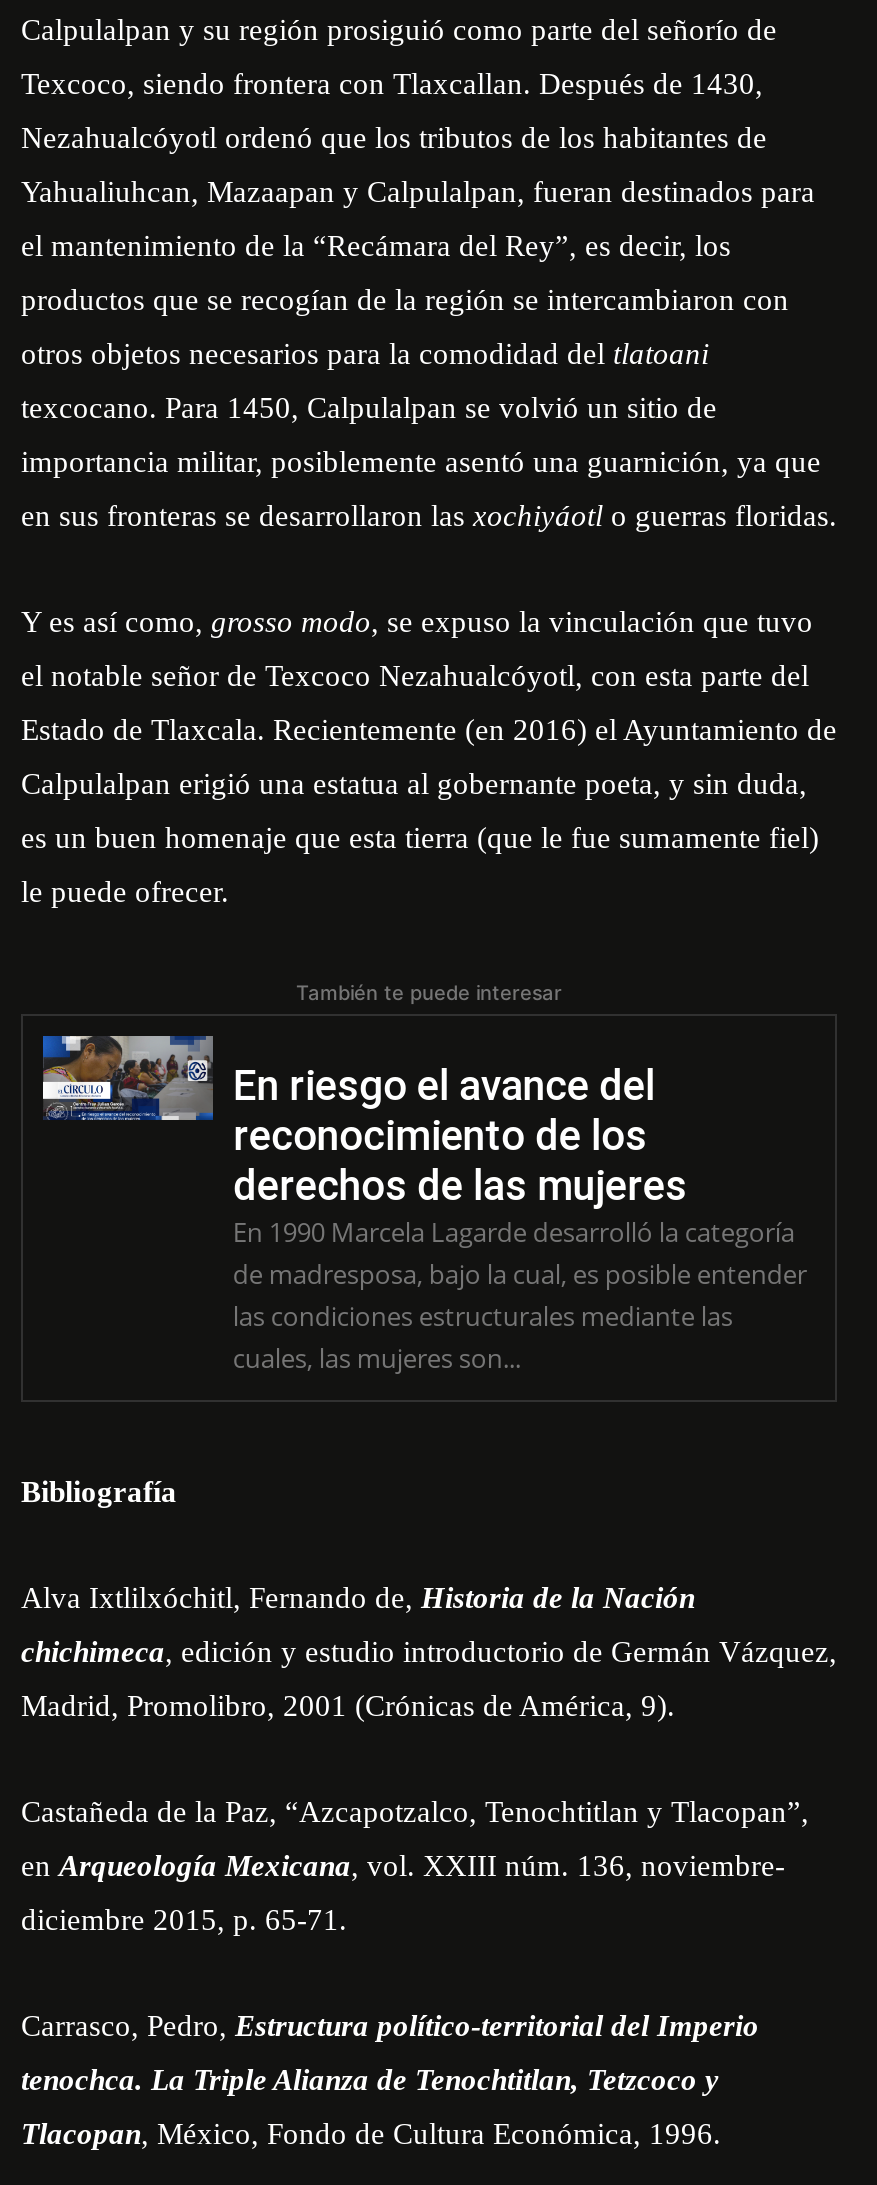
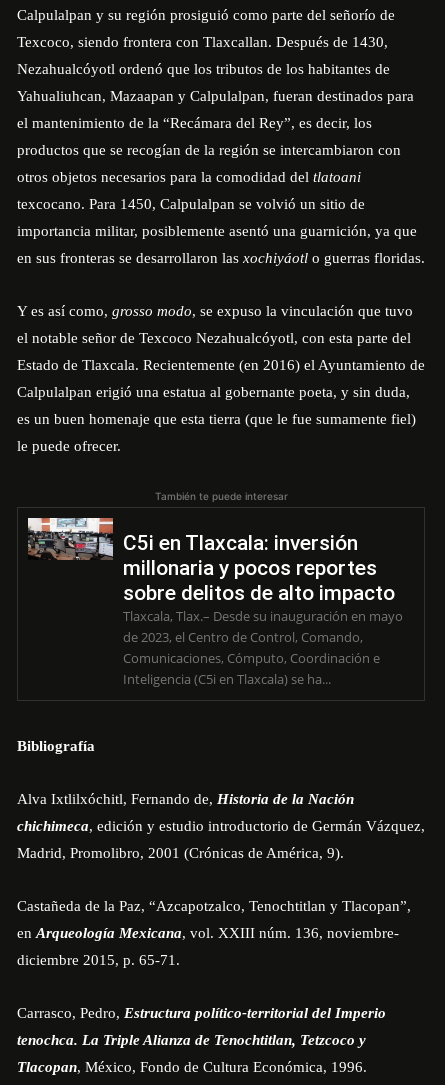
[41,1034,807,1376] [image] | En riesgo el avance del | reconocimiento de los | derechos de las mujeres | En 1990 Marcela Lagarde desarrolló la categoría | de madresposa, bajo la cual, es posible entender | las condiciones estructurales mediante las | cuales, las mujeres son... -> [27,517,403,688] [image] | C5i en Tlaxcala: inversión | millonaria y pocos reportes | sobre delitos de alto impacto | Tlaxcala, Tlax.– Desde su inauguración en mayo | de 2023, el Centro de Control, Comando, | Comunicaciones, Cómputo, Coordinación e | Inteligencia (C5i en Tlaxcala) se ha...

